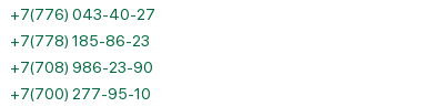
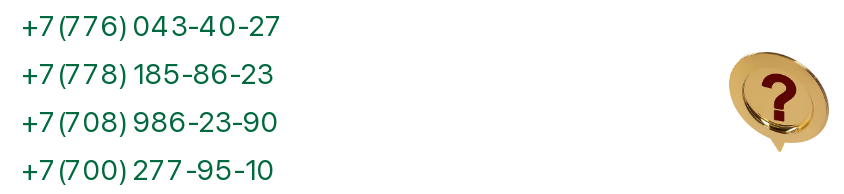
none -> [727,50,831,154] [image]

